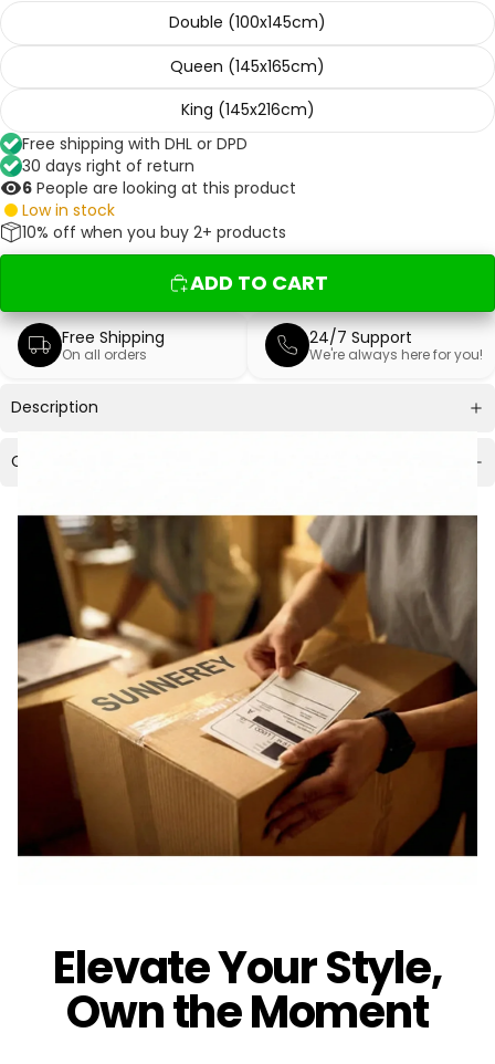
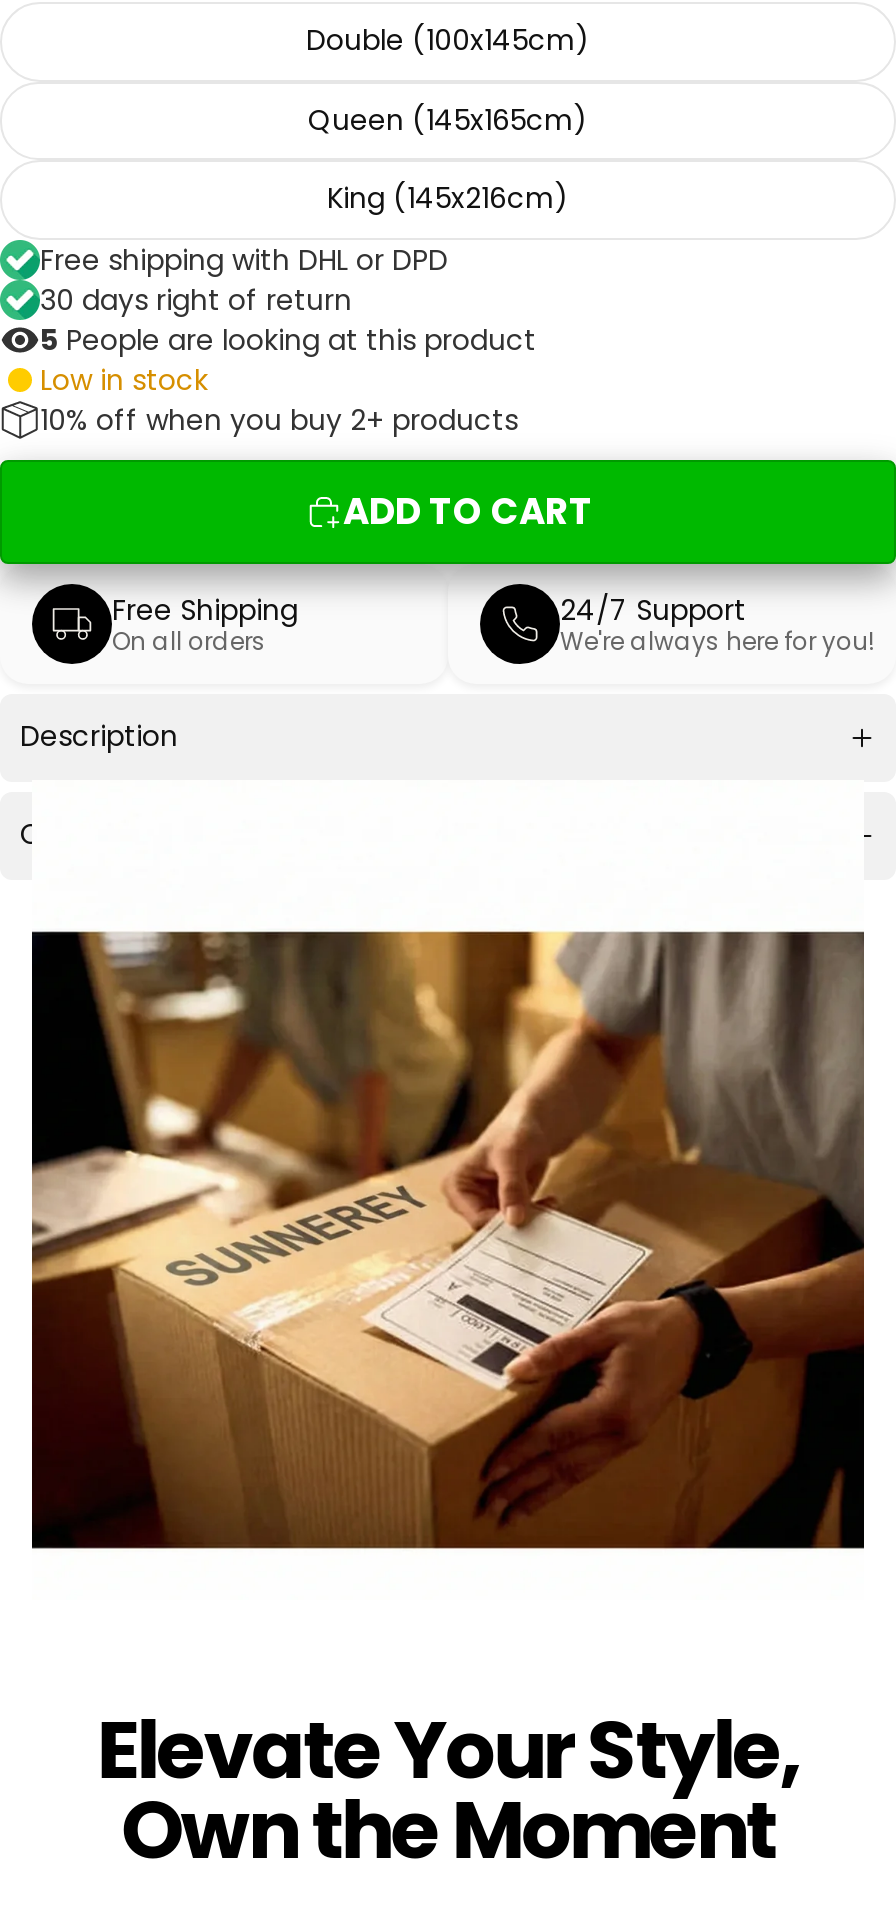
[22,177,296,199] 6 People are looking at this product -> [40,320,536,360] 5 People are looking at this product

